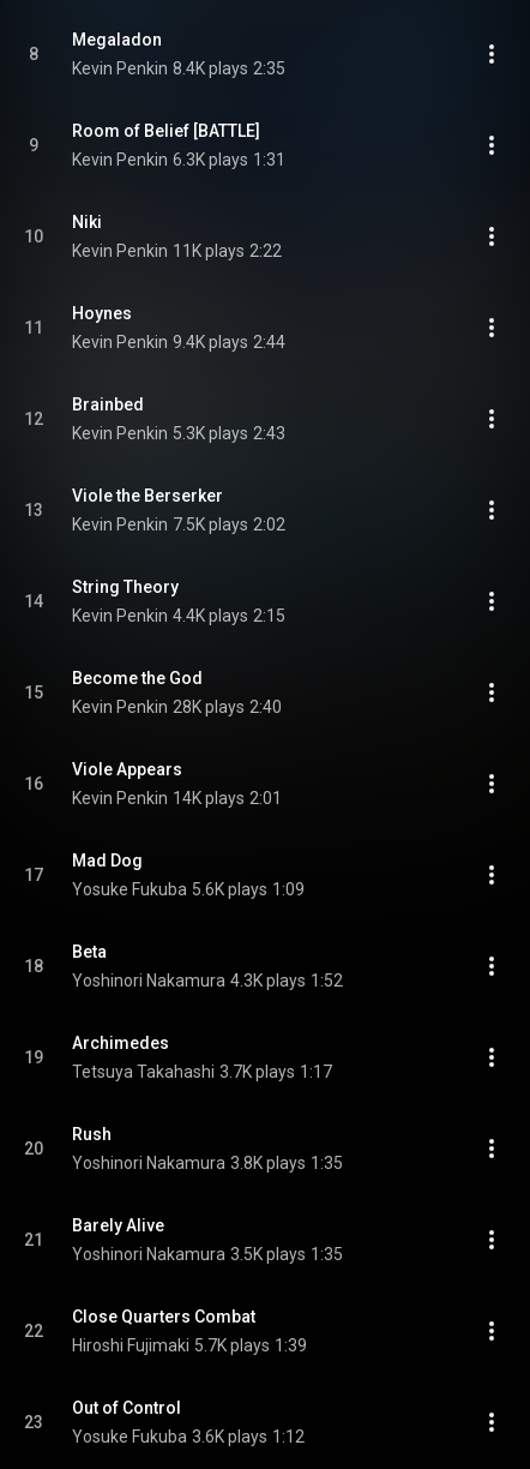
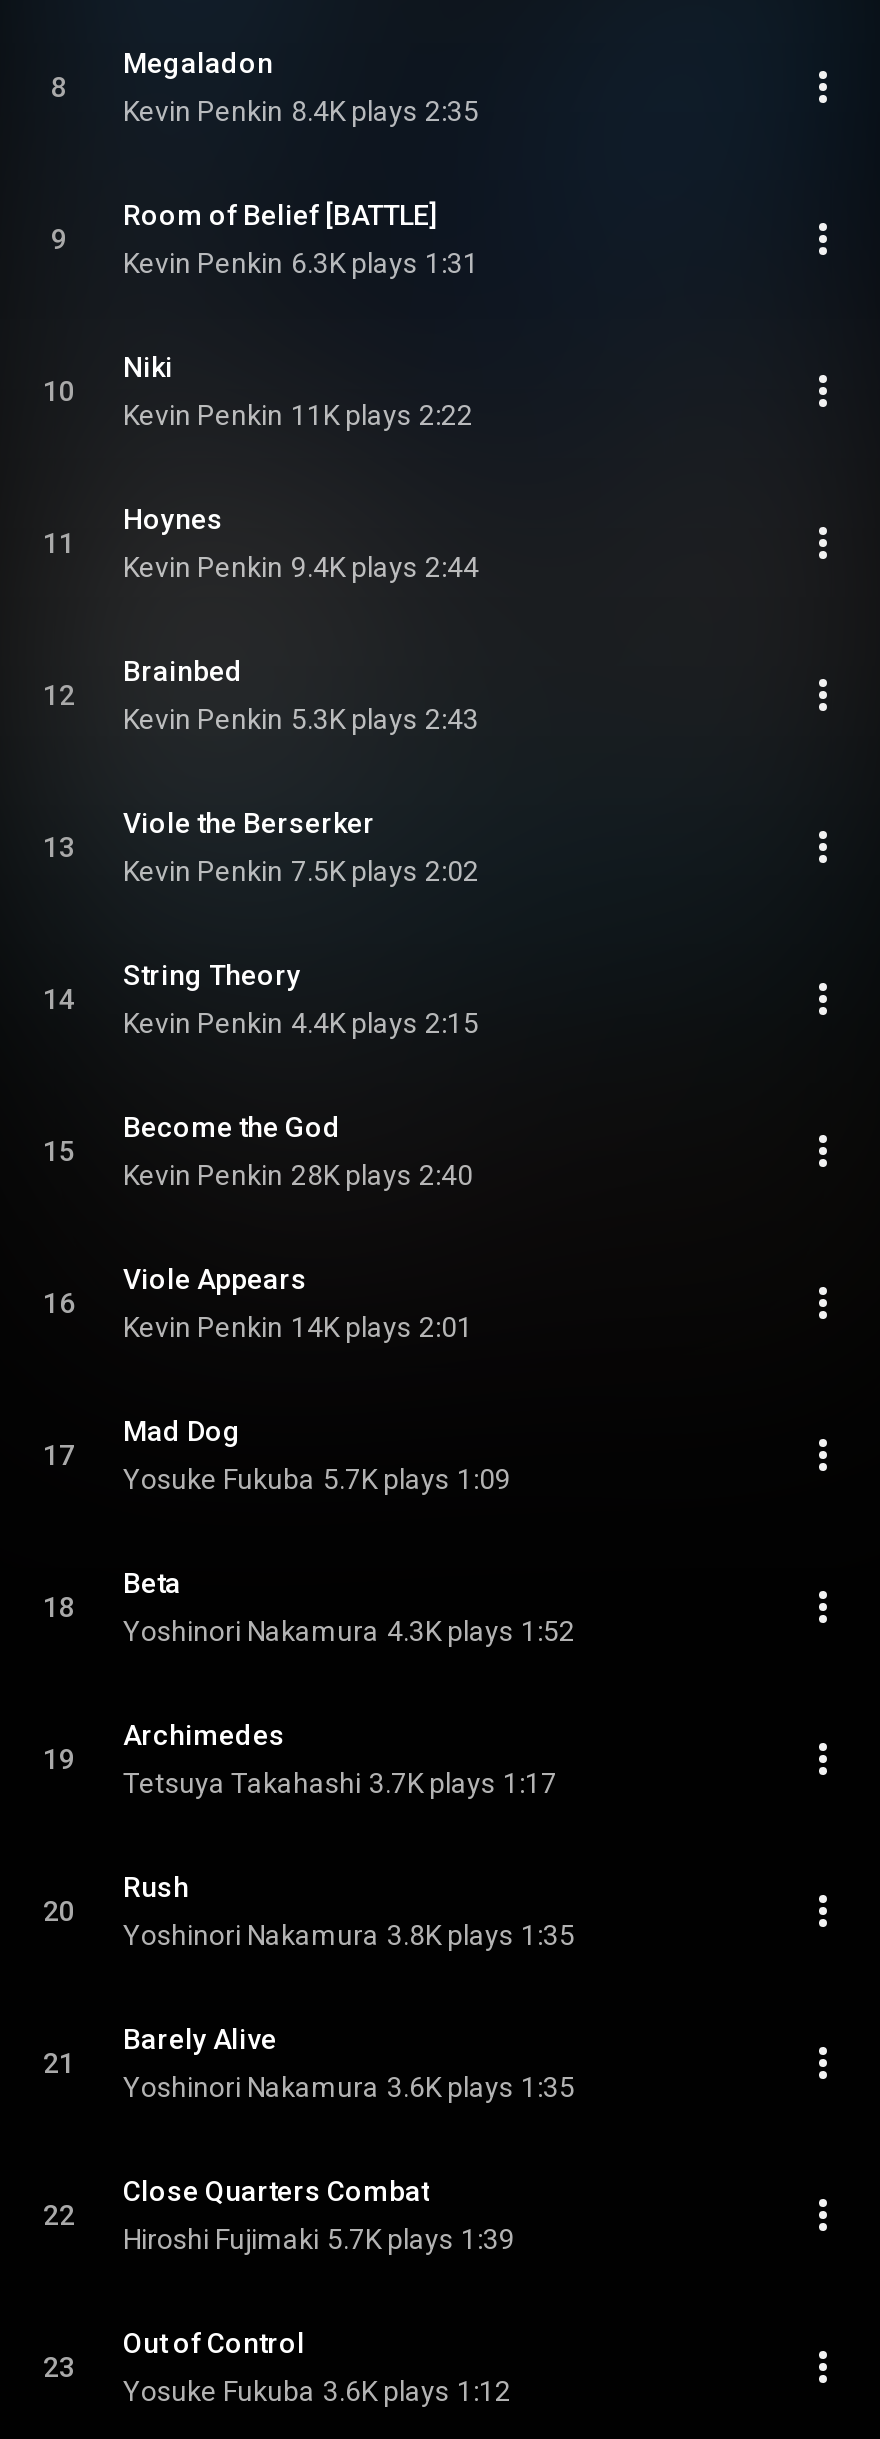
[72,880,305,899] Yosuke Fukuba 5.6K plays 1:09 -> [123,1463,511,1495] Yosuke Fukuba 5.7K plays 1:09
[72,1245,343,1264] Yoshinori Nakamura 3.5K plays 1:35 -> [123,2071,575,2103] Yoshinori Nakamura 3.6K plays 1:35

